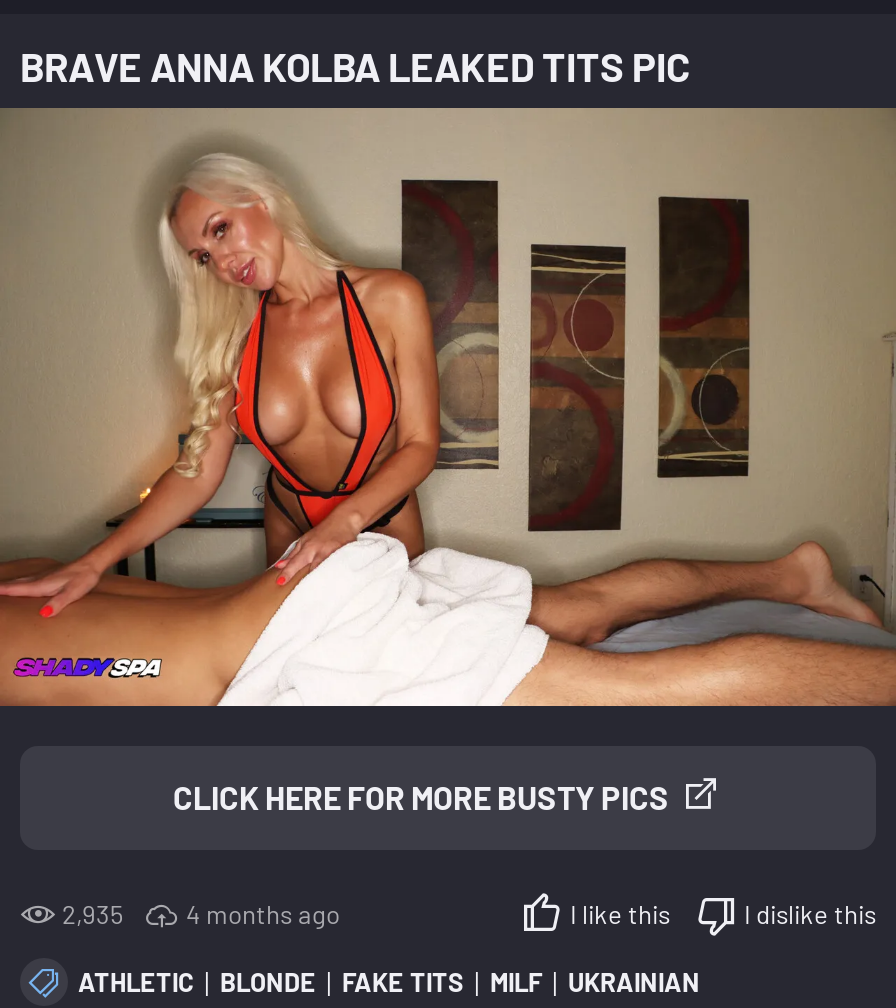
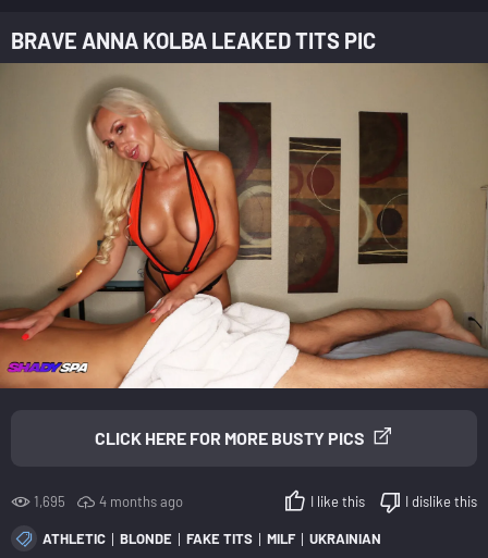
[62,897,340,929] 2,935 4 months ago -> [34,492,183,510] 1,695 4 months ago

